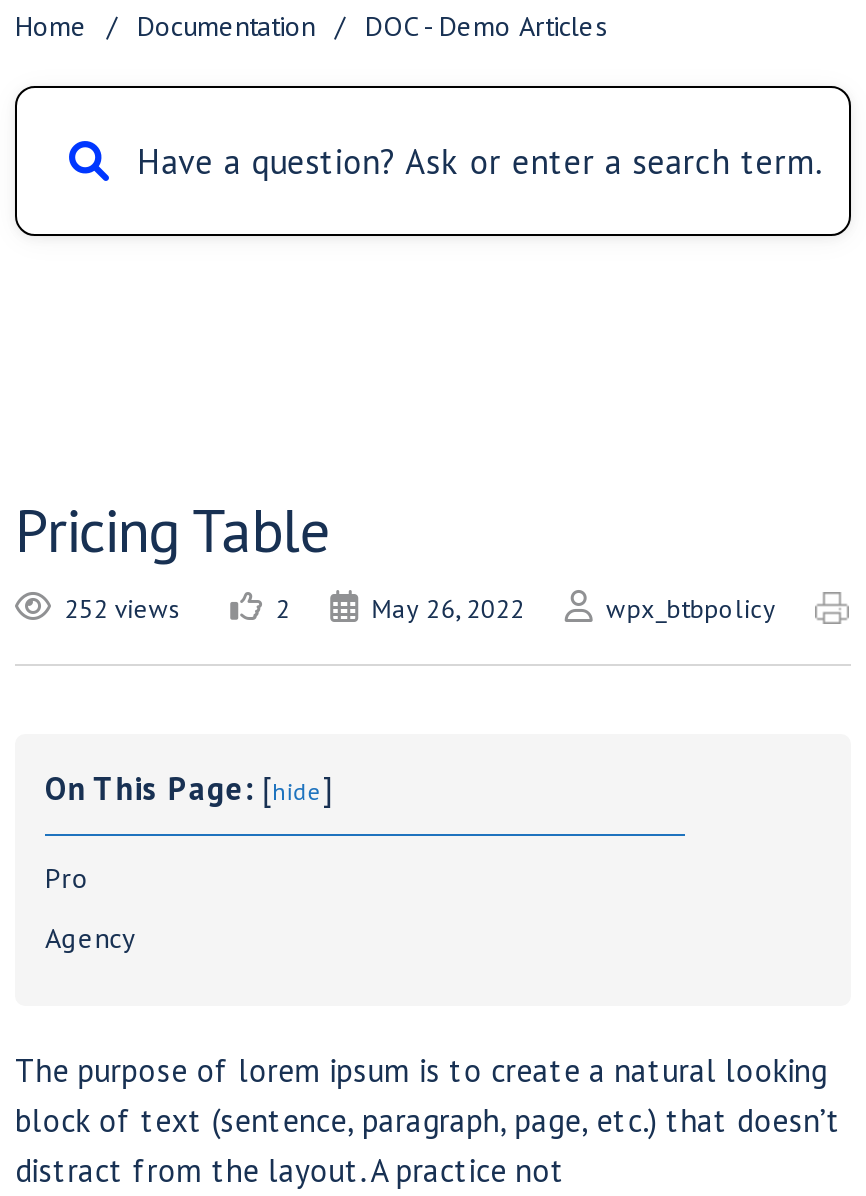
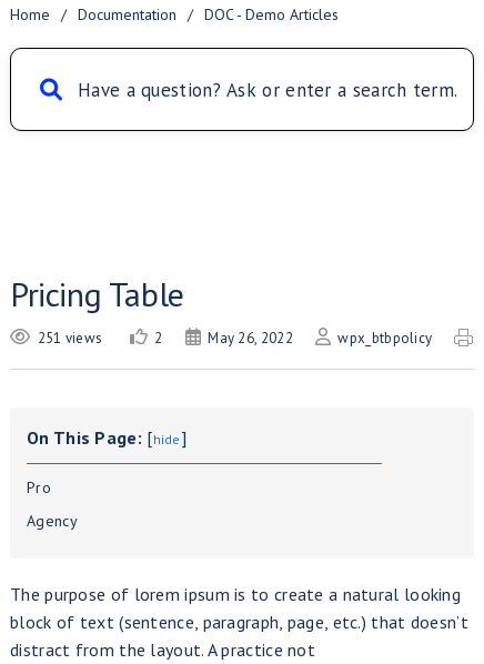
[64,592,182,626] 252 views -> [37,329,102,348] 251 views

